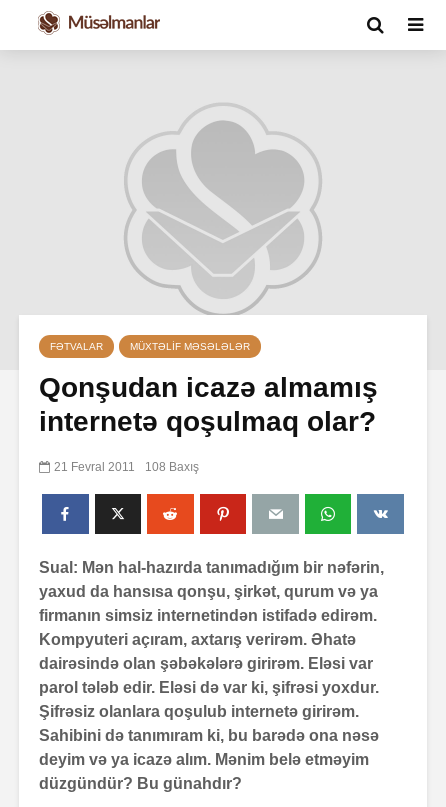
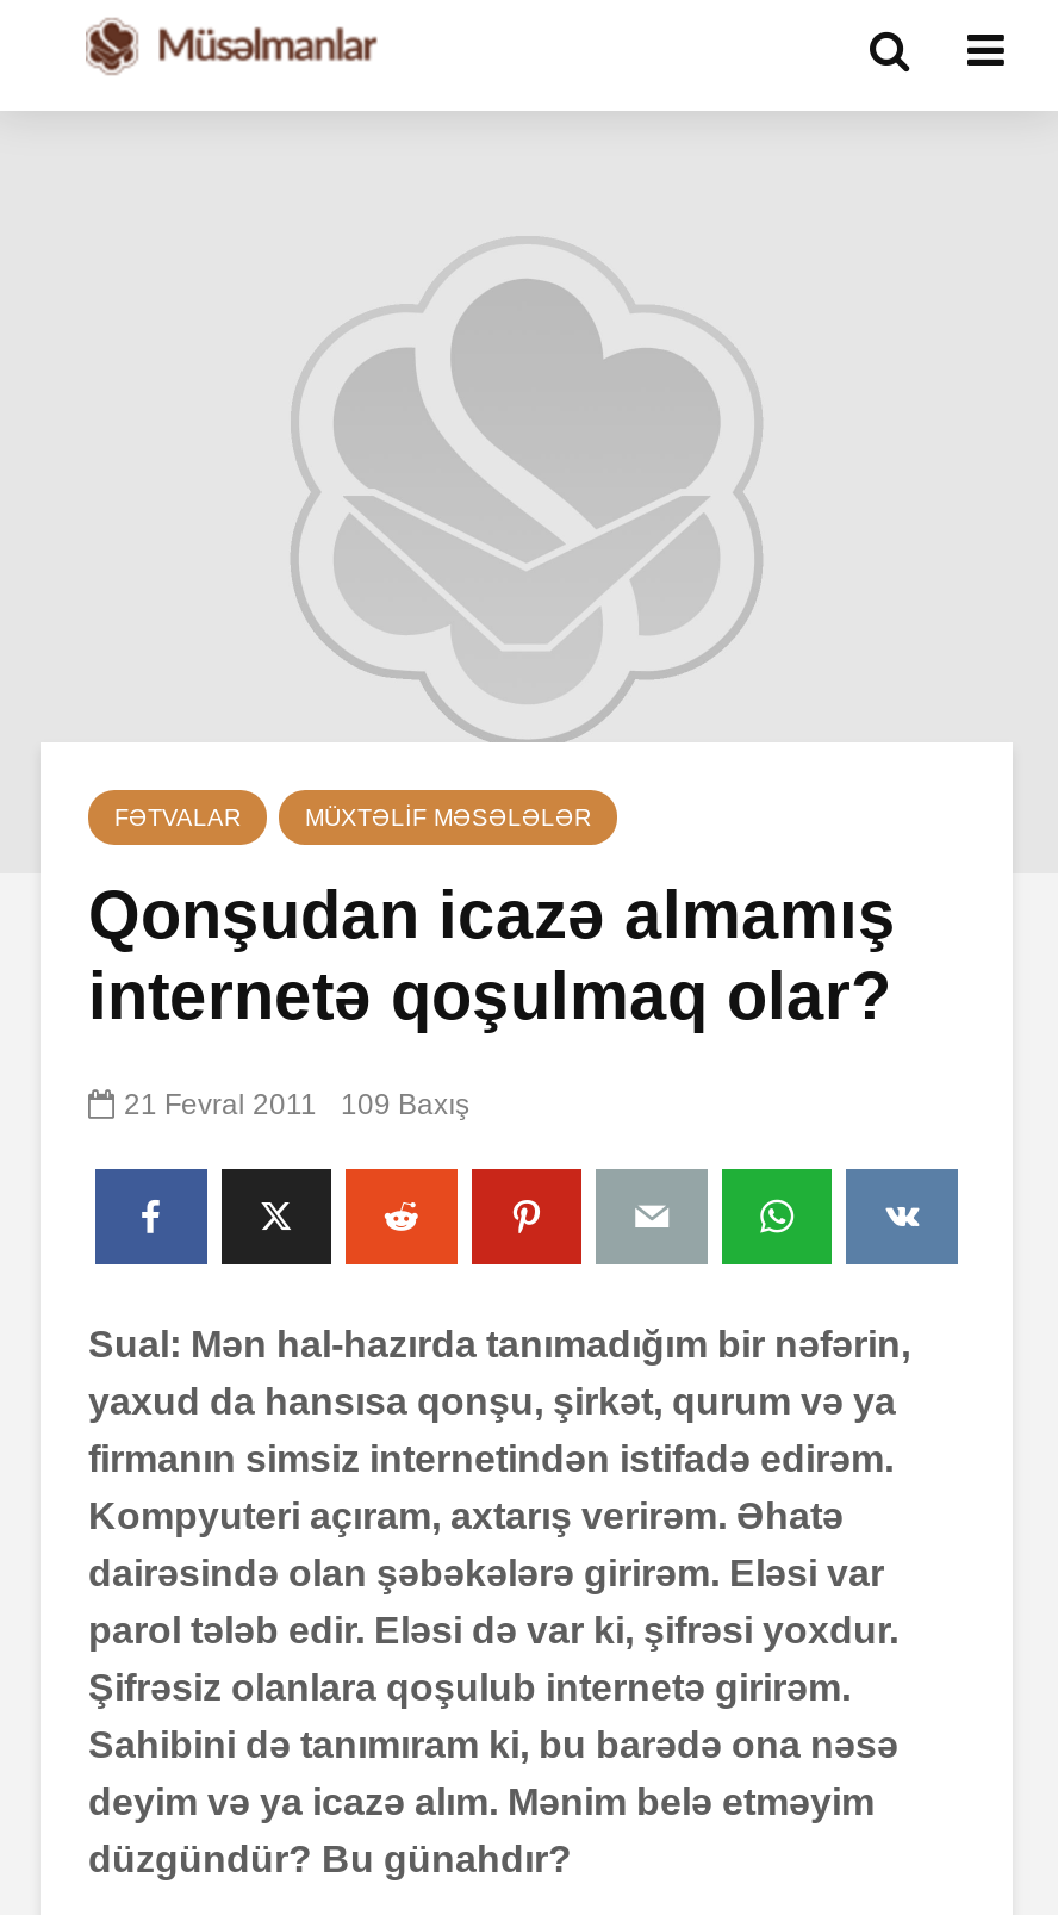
[54,460,199,474] 21 Fevral 2011 108 Baxış -> [124,1088,469,1121] 21 Fevral 2011 109 Baxış

